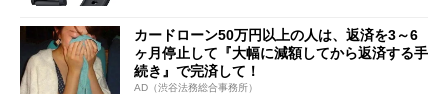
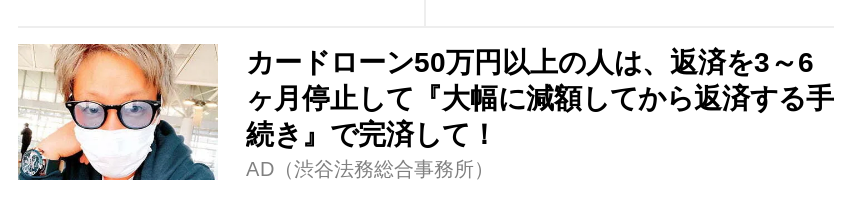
[19,25,121,95] [image] -> [18,42,218,182] [image]

